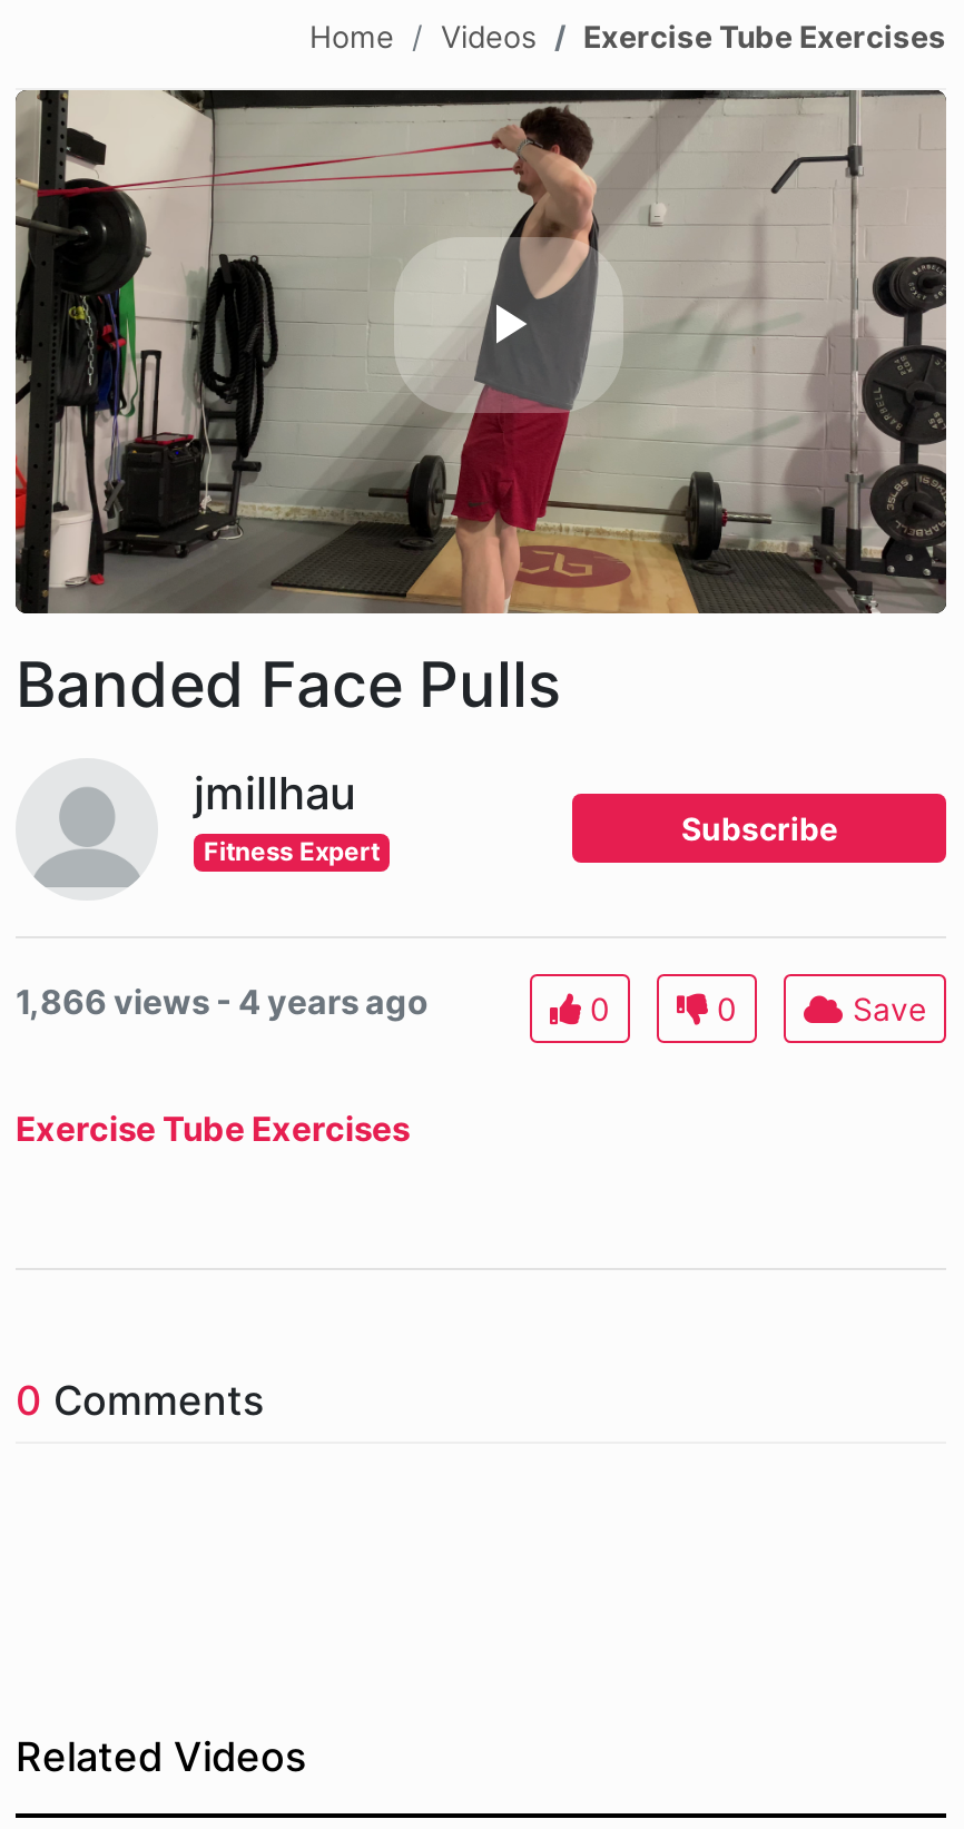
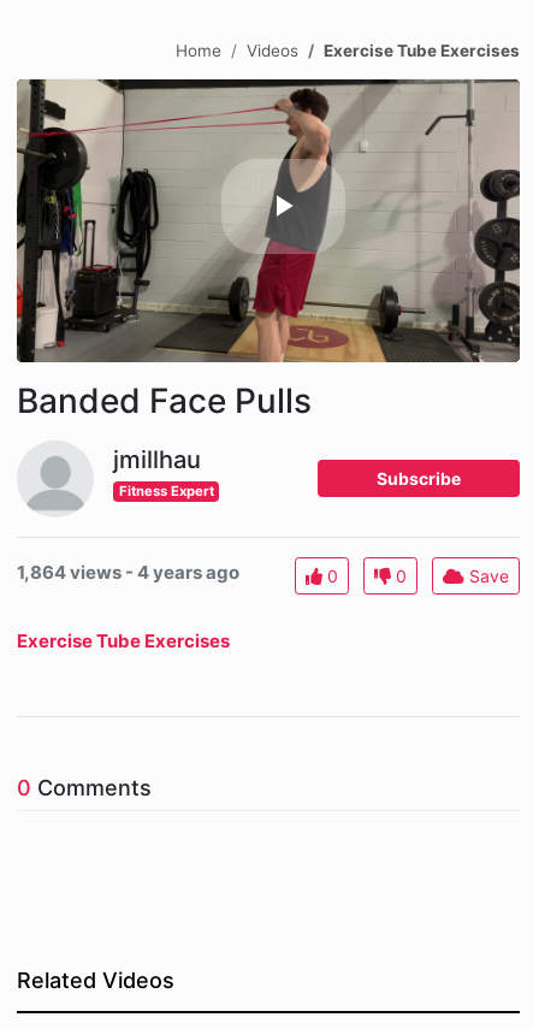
[16,981,427,1023] 1,866 views - 4 years ago -> [17,561,239,584] 1,864 views - 4 years ago

